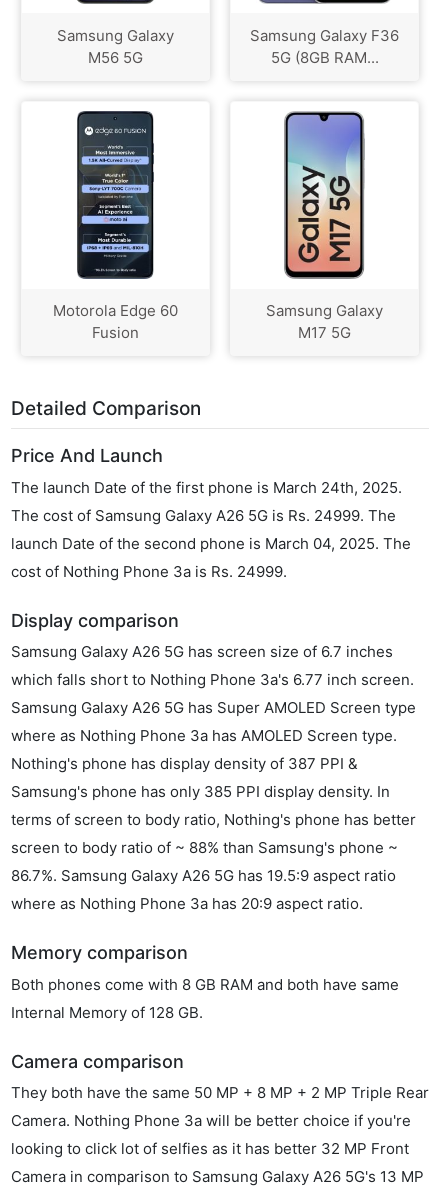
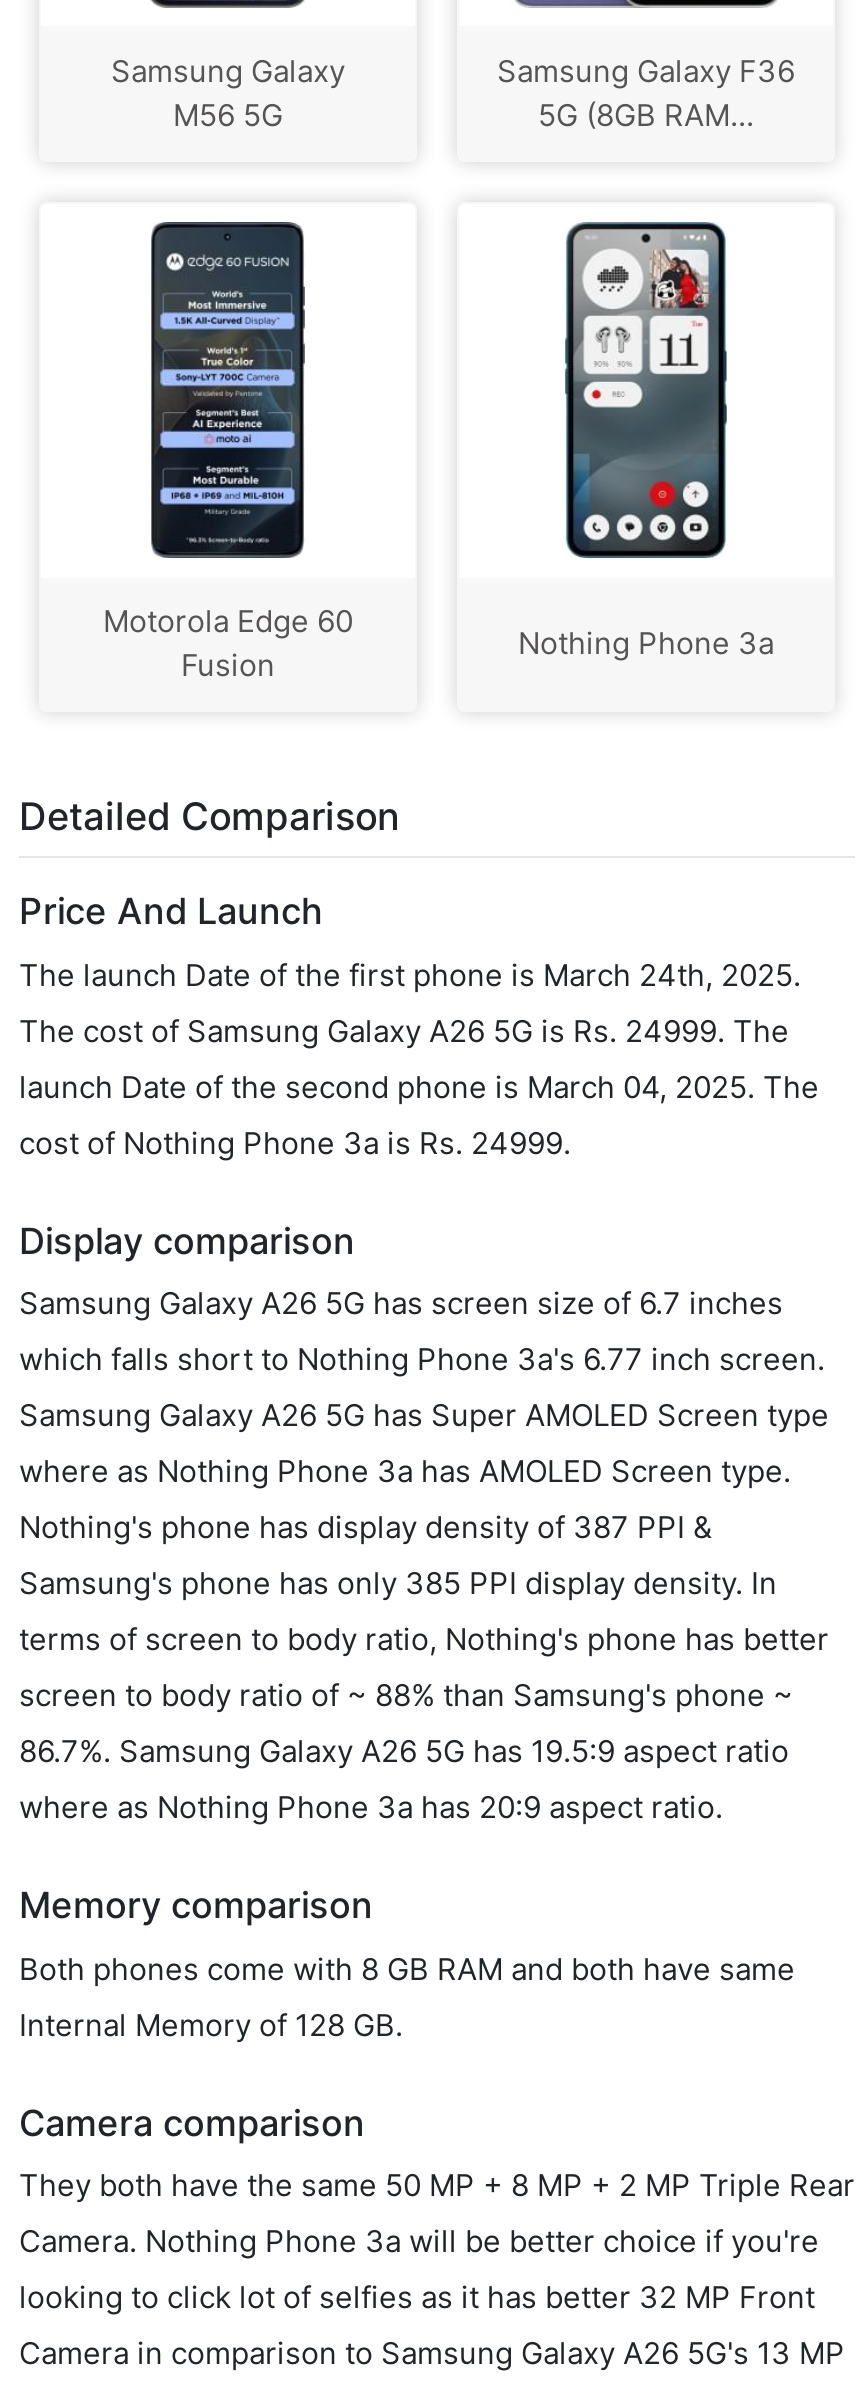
[266,111,383,342] [image] | Samsung Galaxy | M17 5G -> [518,220,774,662] [image] | Nothing Phone 3a

